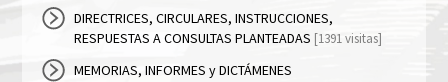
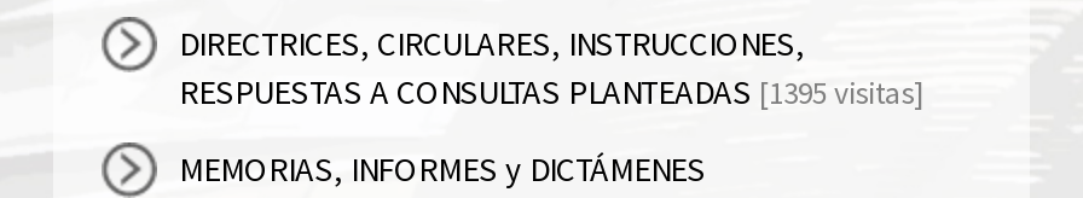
[74,29,382,47] RESPUESTAS A CONSULTAS PLANTEADAS [1391 visitas] -> [179,70,923,113] RESPUESTAS A CONSULTAS PLANTEADAS [1395 visitas]

